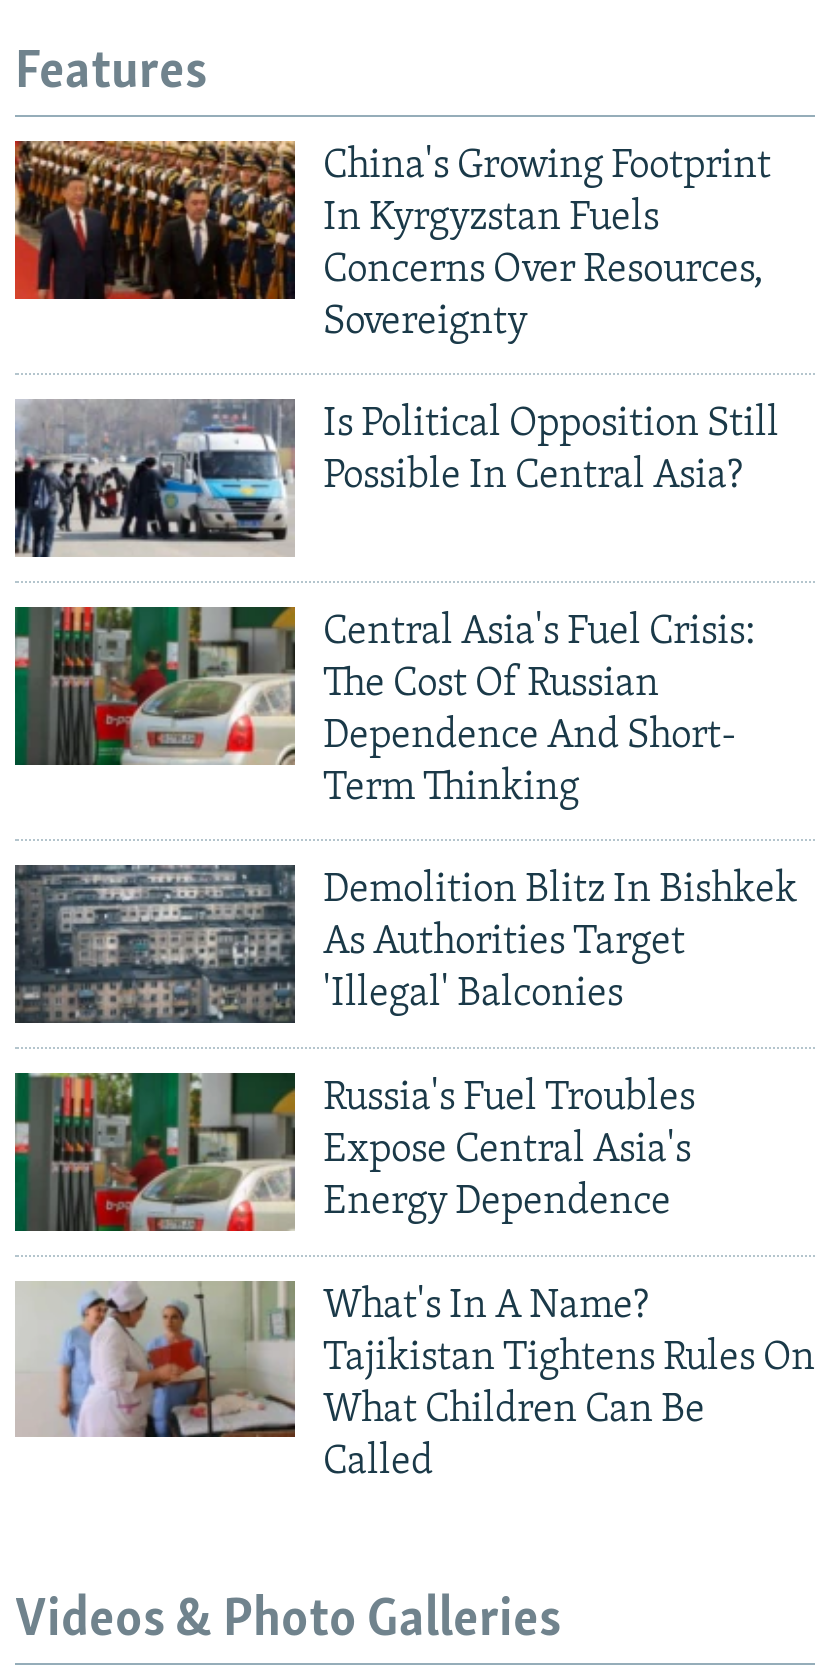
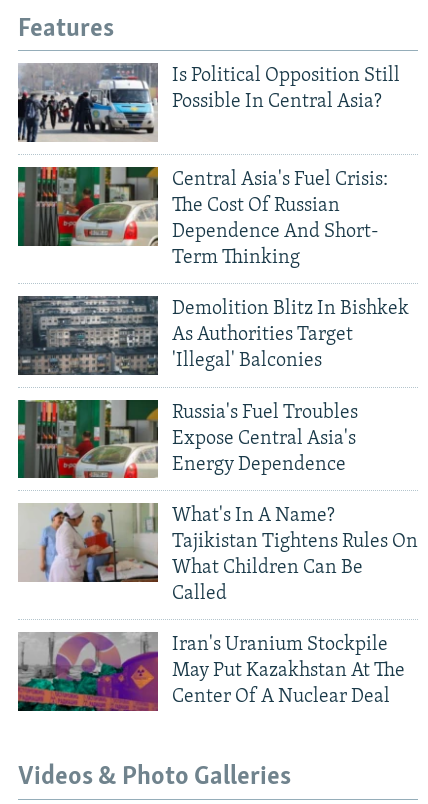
[13,140,771,344] [image] | China's Growing Footprint | In Kyrgyzstan Fuels | Concerns Over Resources, | Sovereignty -> none
moved [11,396,815,1482] -> [16,61,418,604]: [image] | Is Political Opposition Still | Possible In Central Asia? | ... | What Children Can Be | Called
none -> [17,631,405,712] [image] | Iran's Uranium Stockpile | May Put Kazakhstan At The | Center Of A Nuclear Deal

